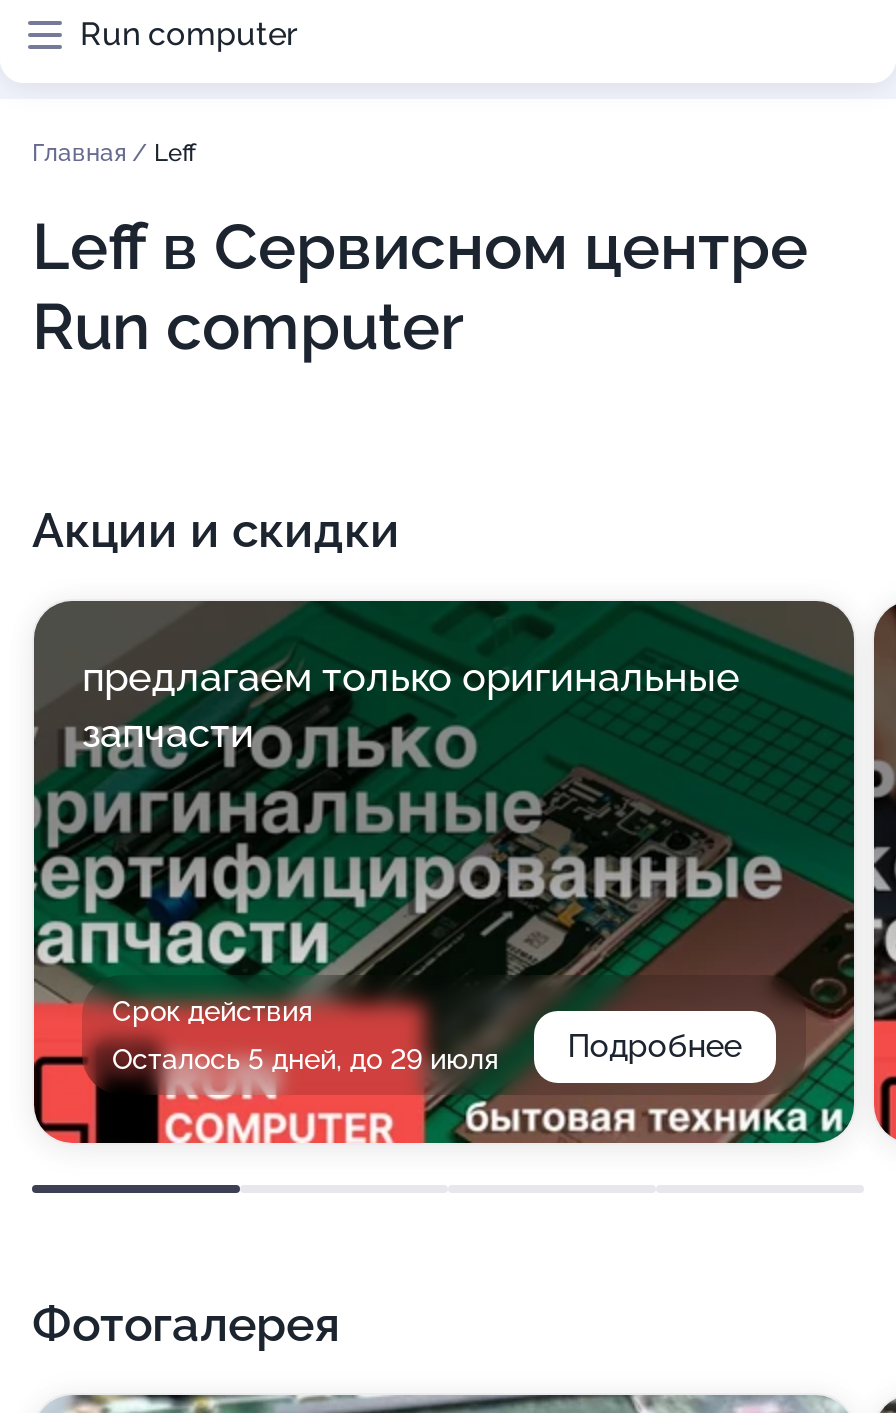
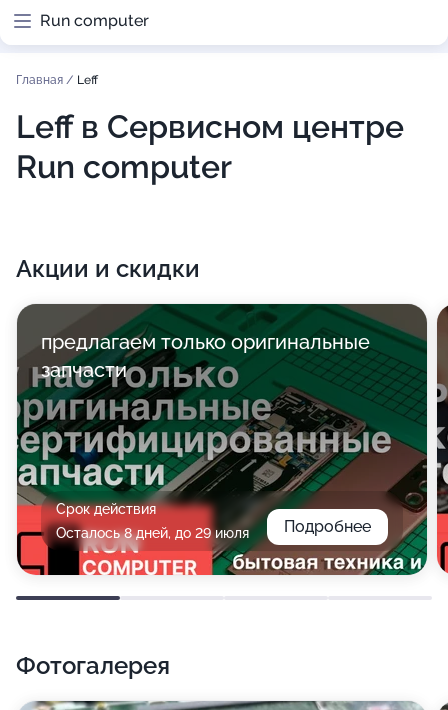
[112,1043,498,1075] Осталось 5 дней, до 29 июля -> [56,525,249,541] Осталось 8 дней, до 29 июля

